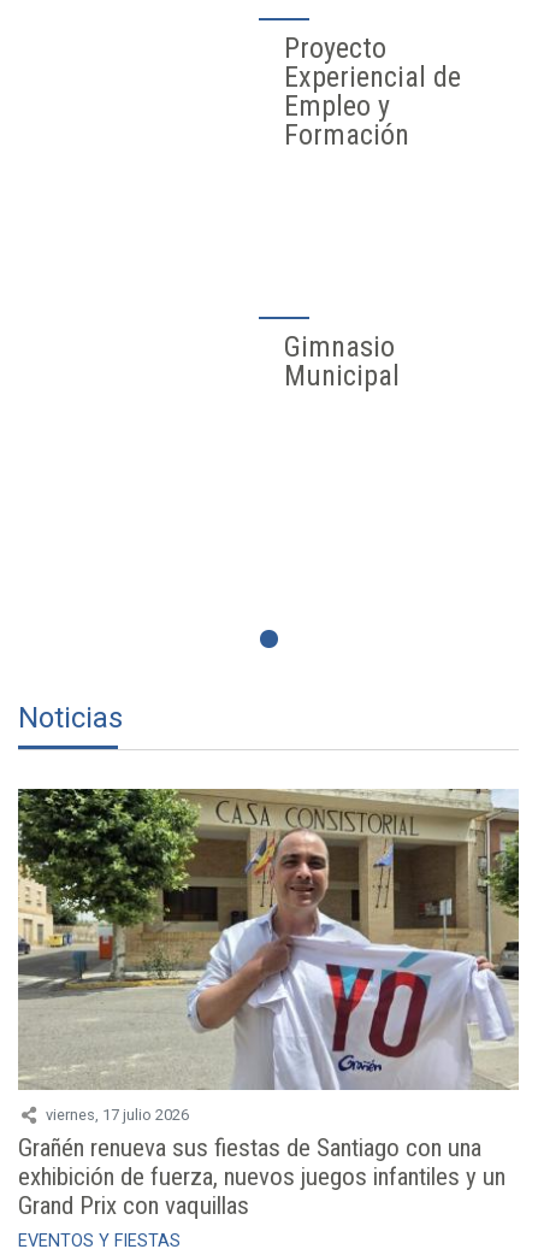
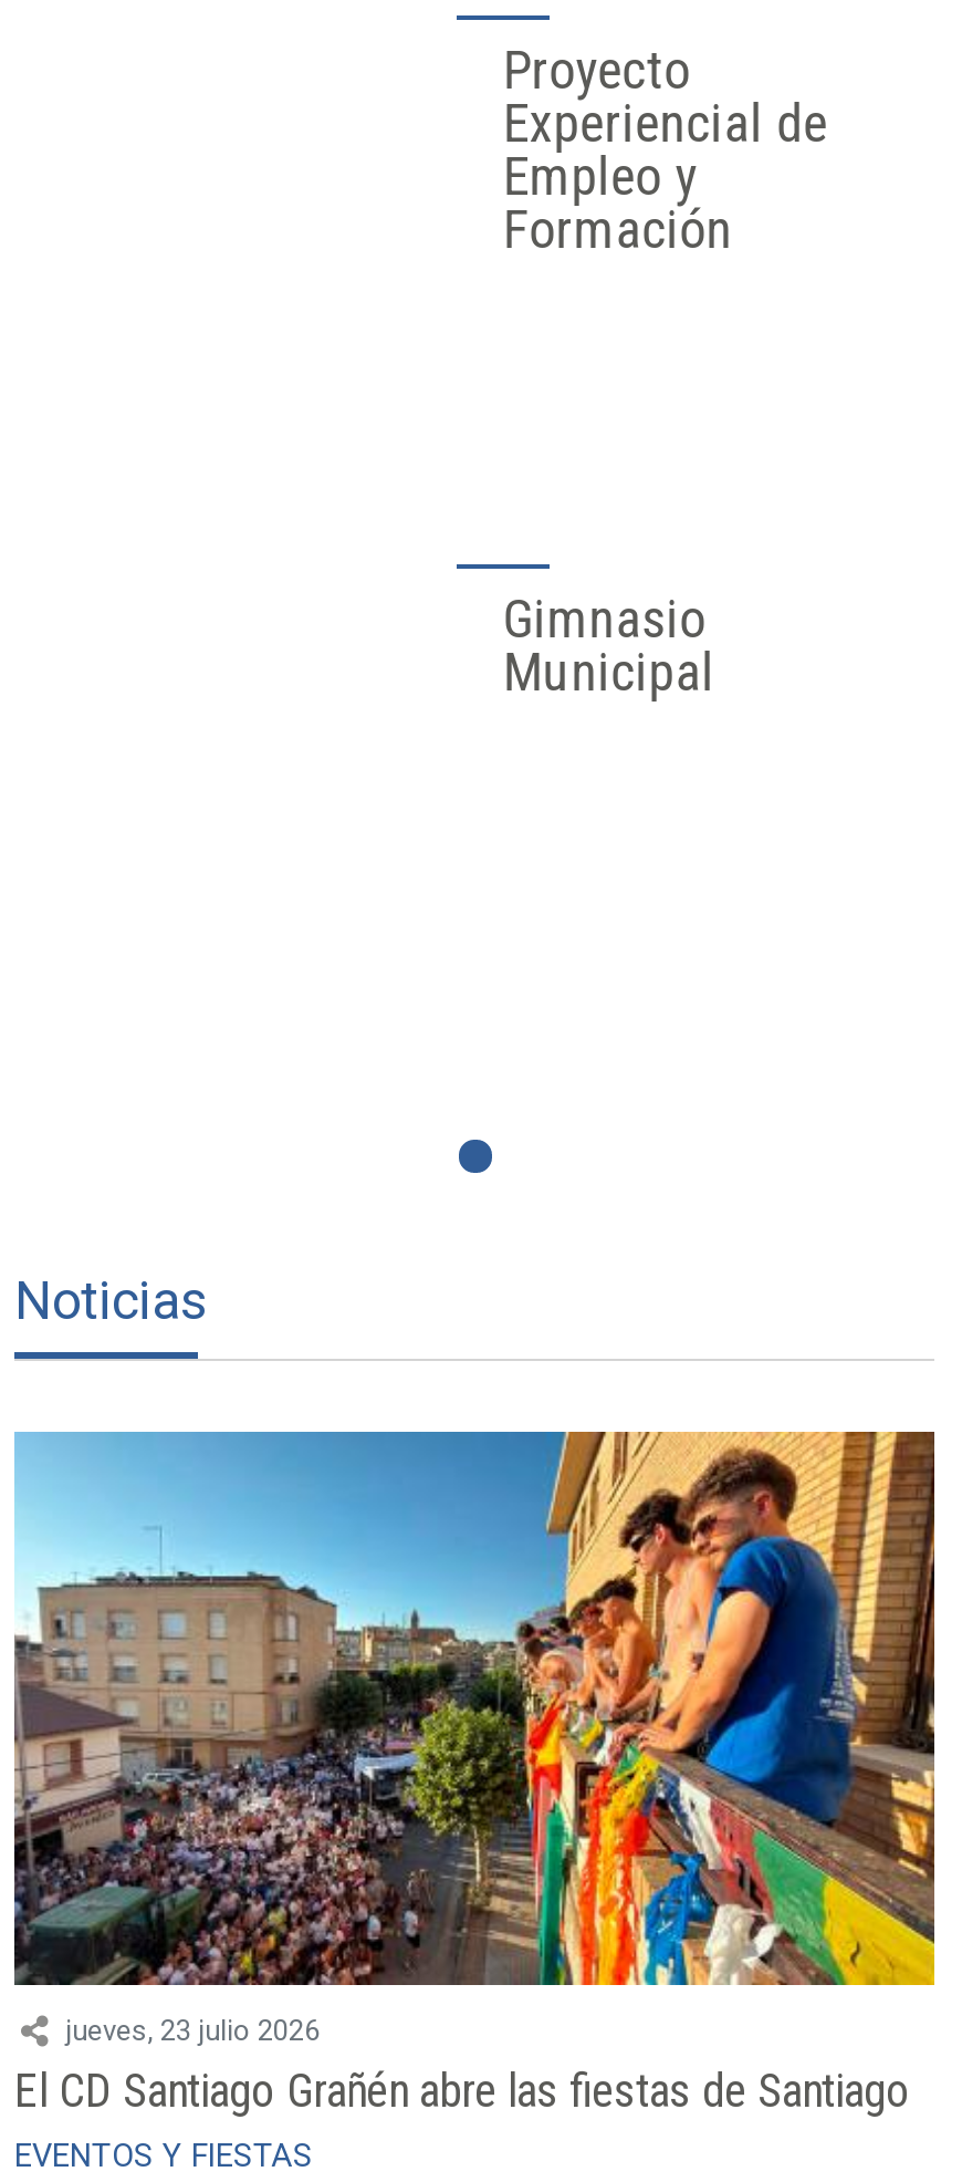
[17,788,520,1220] [image] | viernes, 17 julio 2026 | Grañén renueva sus fiestas de Santiago con una | exhibición de fuerza, nuevos juegos infantiles y un | Grand Prix con vaquillas -> [14,1430,937,2118] [image] | jueves, 23 julio 2026 | El CD Santiago Grañén abre las fiestas de Santiago

